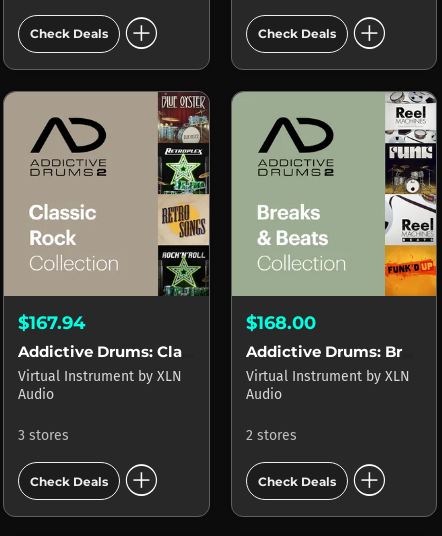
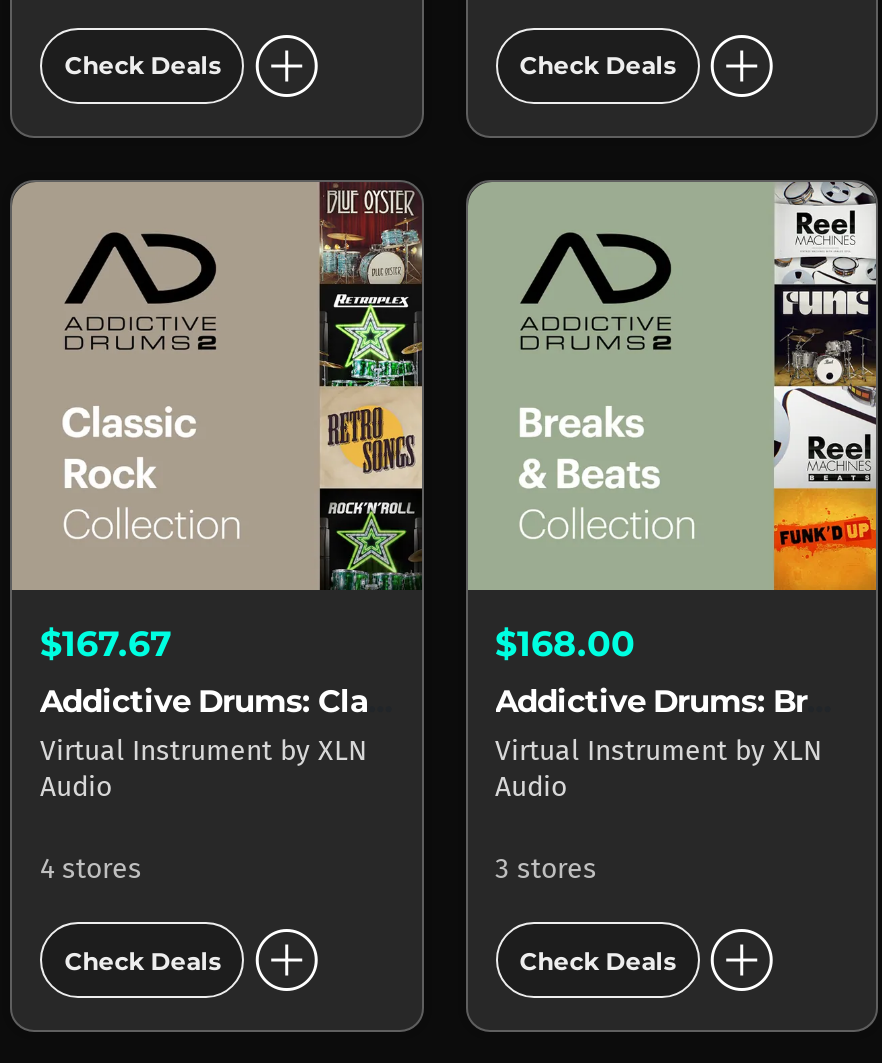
[18,312,90,333] $167.94 -> [40,623,182,665] $167.67
[18,427,69,444] 3 stores -> [40,853,142,887] 4 stores
[245,427,296,444] 2 stores -> [495,853,597,887] 3 stores

